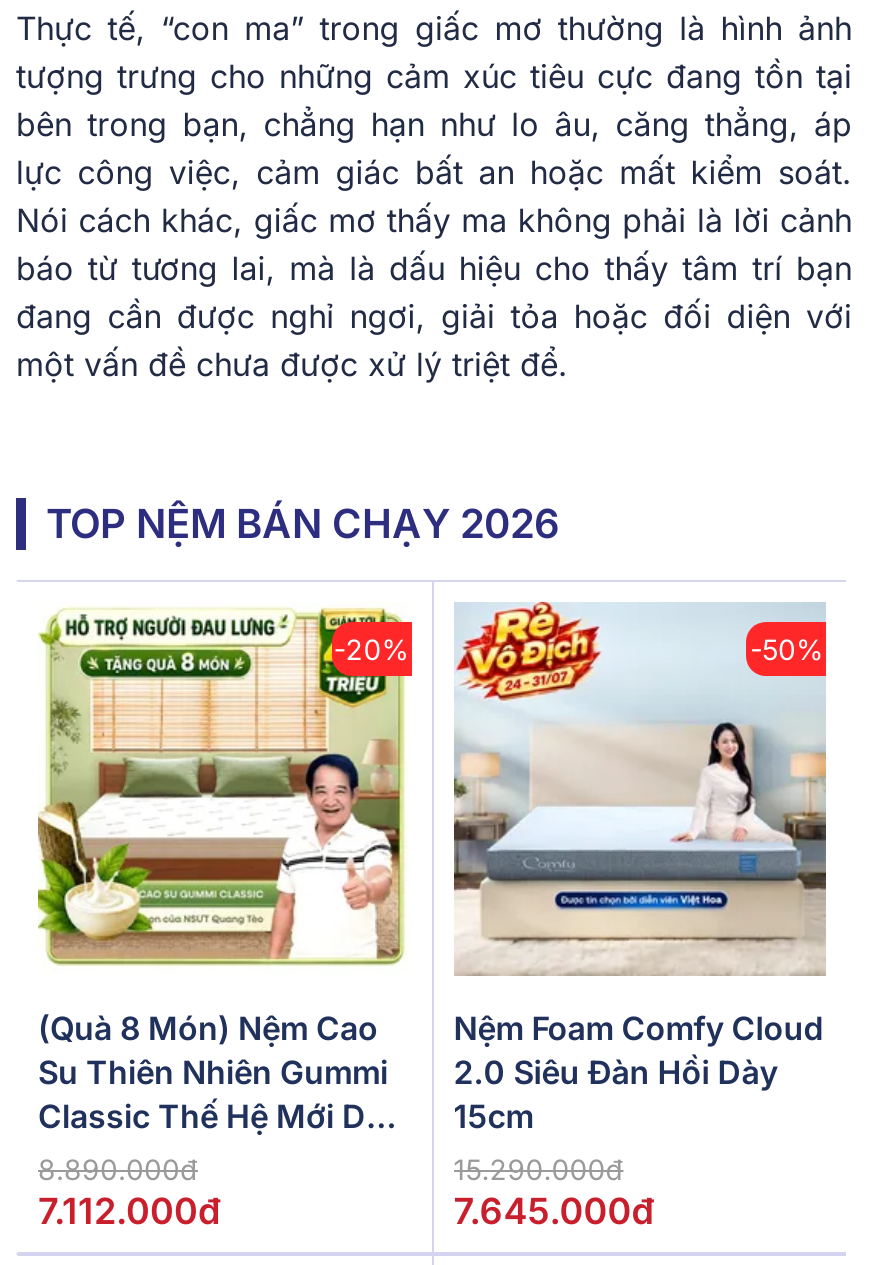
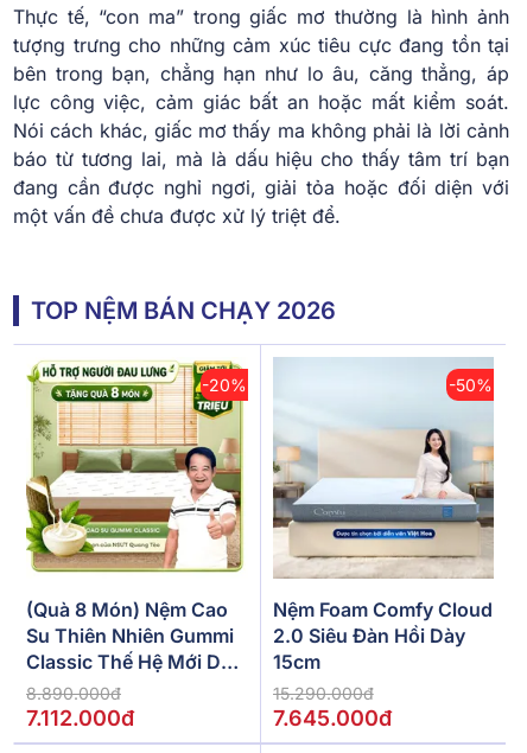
[456,600,602,702] [image] -> none

